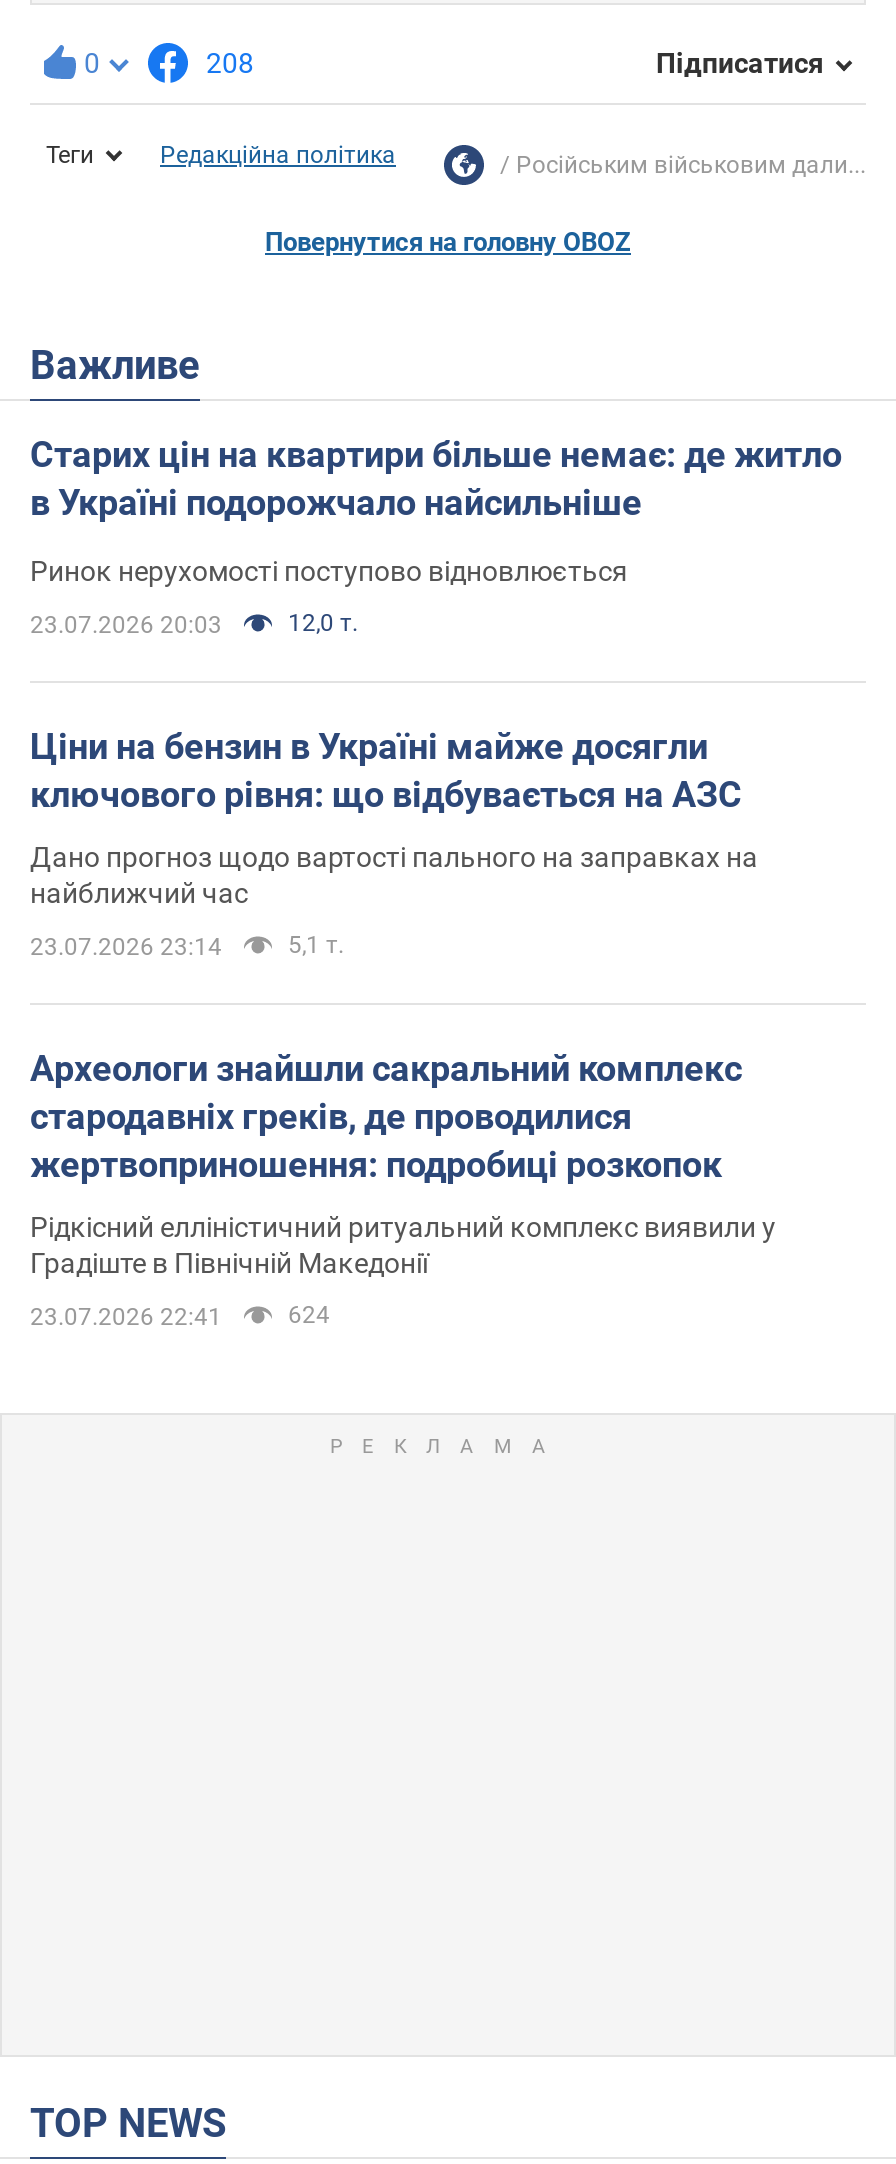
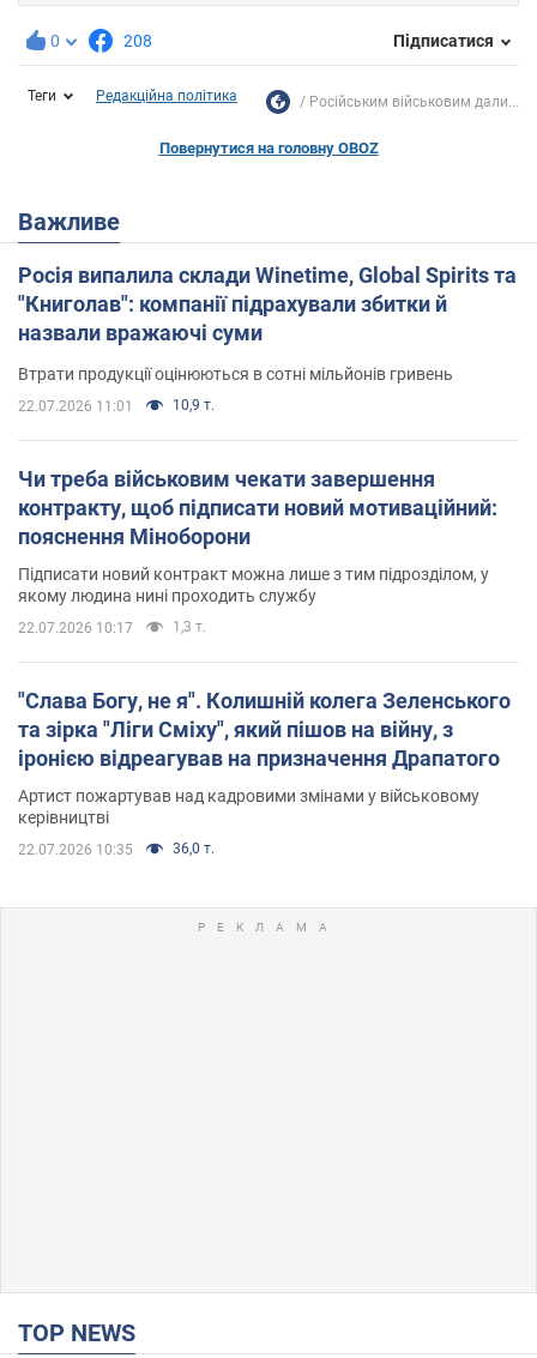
[30,433,842,523] Старих цін на квартири більше немає: де житло | в Україні подорожчало найсильніше -> [18,262,517,345] Росія випалила склади Winetime, Global Spirits та | "Книголав": компанії підрахували збитки й | назвали вражаючі суми
[30,555,628,587] Ринок нерухомості поступово відновлюється -> [18,364,453,383] Втрати продукції оцінюються в сотні мільйонів гривень
[30,609,358,639] 23.07.2026 20:03 | 12,0 т. -> [18,396,215,414] 22.07.2026 11:01 | 10,9 т.
[30,725,742,815] Ціни на бензин в Україні майже досягли | ключового рівня: що відбувається на АЗС -> [18,466,497,549] Чи треба військовим чекати завершення | контракту, щоб підписати новий мотиваційний: | пояснення Міноборони
[30,841,758,909] Дано прогноз щодо вартості пального на заправках на | найближчий час -> [18,564,489,605] Підписати новий контракт можна лише з тим підрозділом, у | якому людина нині проходить службу
[30,931,344,961] 23.07.2026 23:14 | 5,1 т. -> [18,618,206,636] 22.07.2026 10:17 | 1,3 т.
[30,1047,742,1185] Археологи знайшли сакральний комплекс | стародавніх греків, де проводилися | жертвоприношення: подробиці розкопок -> [18,688,511,770] "Слава Богу, не я". Колишній колега Зеленського | та зірка "Ліги Сміху", який пішов на війну, з | іронією відреагував на призначення Драпатого
[30,1211,776,1279] Рідкісний елліністичний ритуальний комплекс виявили у | Градіште в Північній Македонії -> [18,786,479,827] Артист пожартував над кадровими змінами у військовому | керівництві
[30,1301,330,1331] 23.07.2026 22:41 | 624 -> [18,840,215,858] 22.07.2026 10:35 | 36,0 т.

